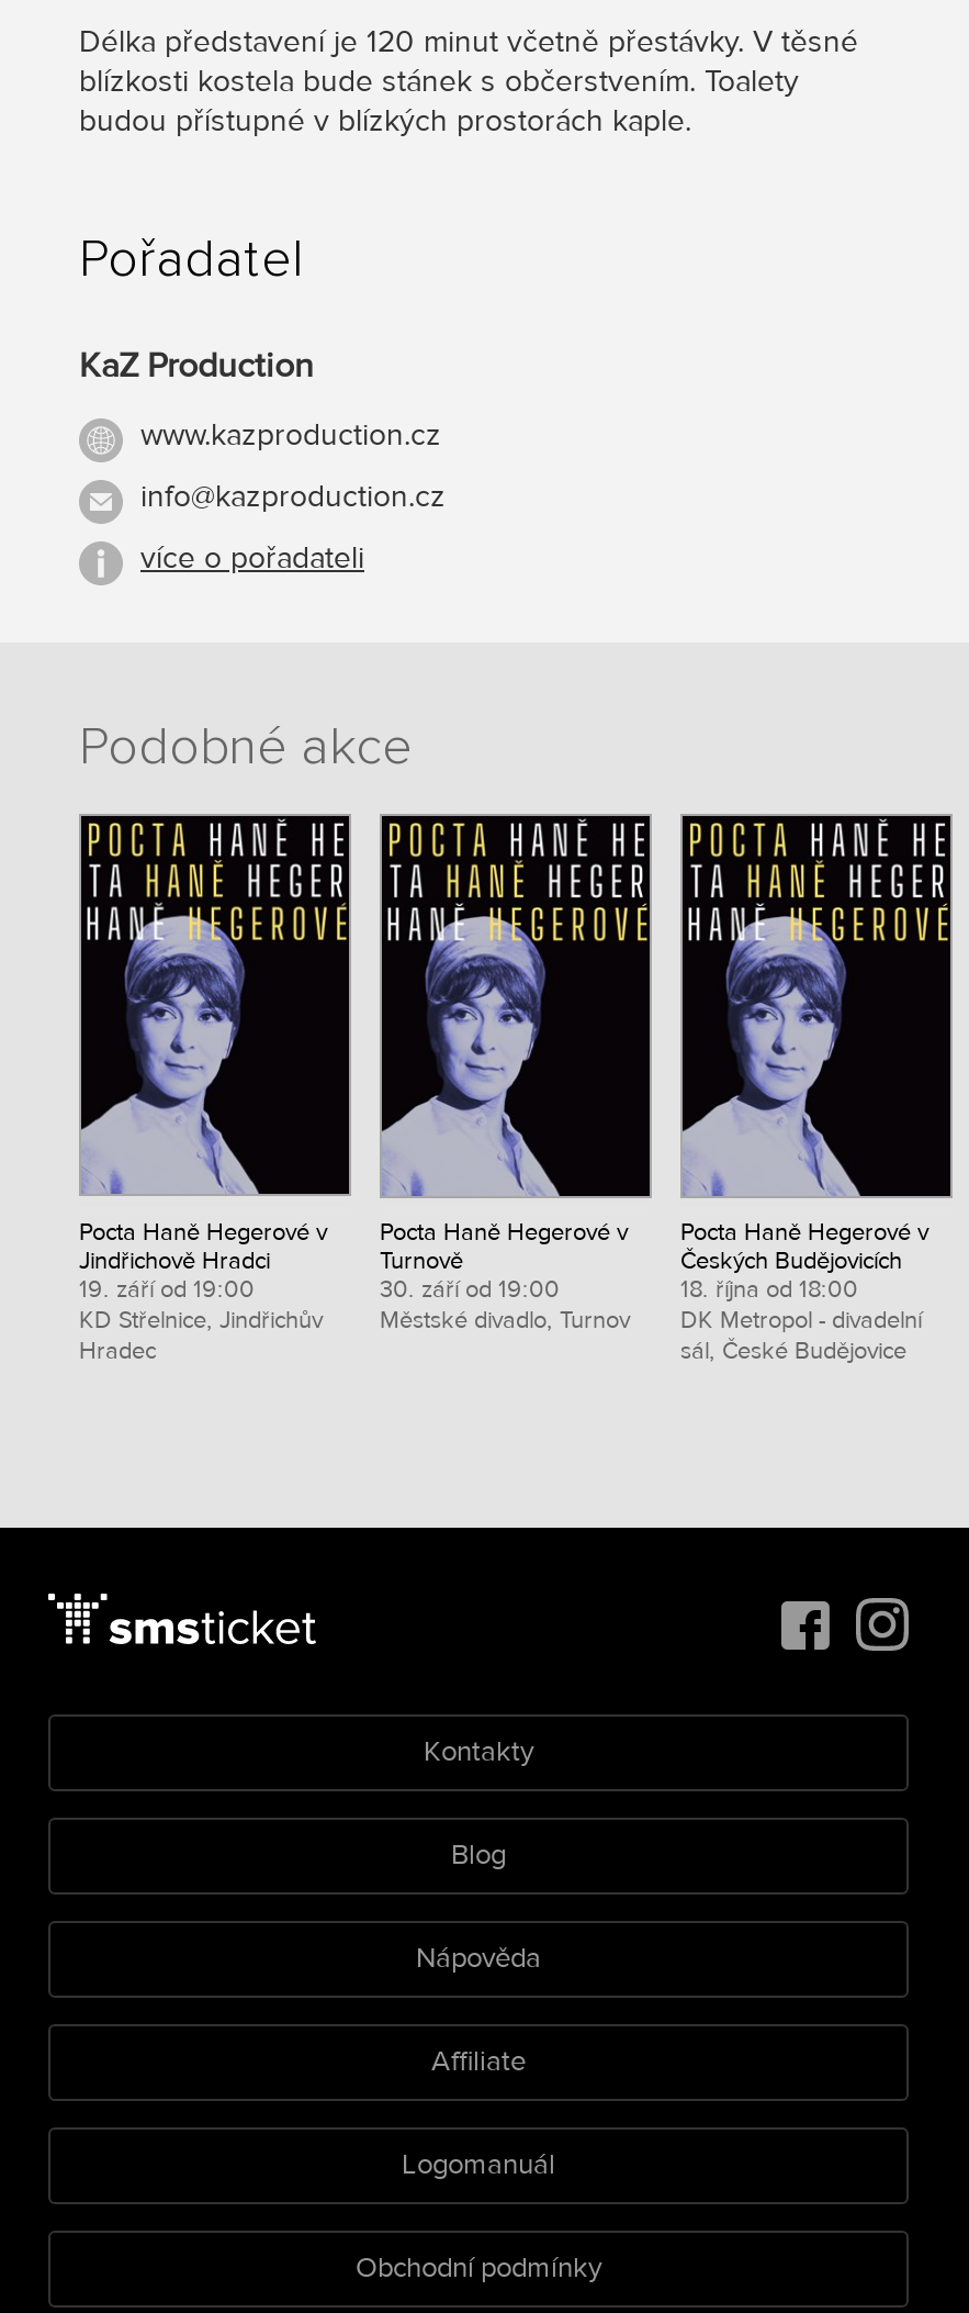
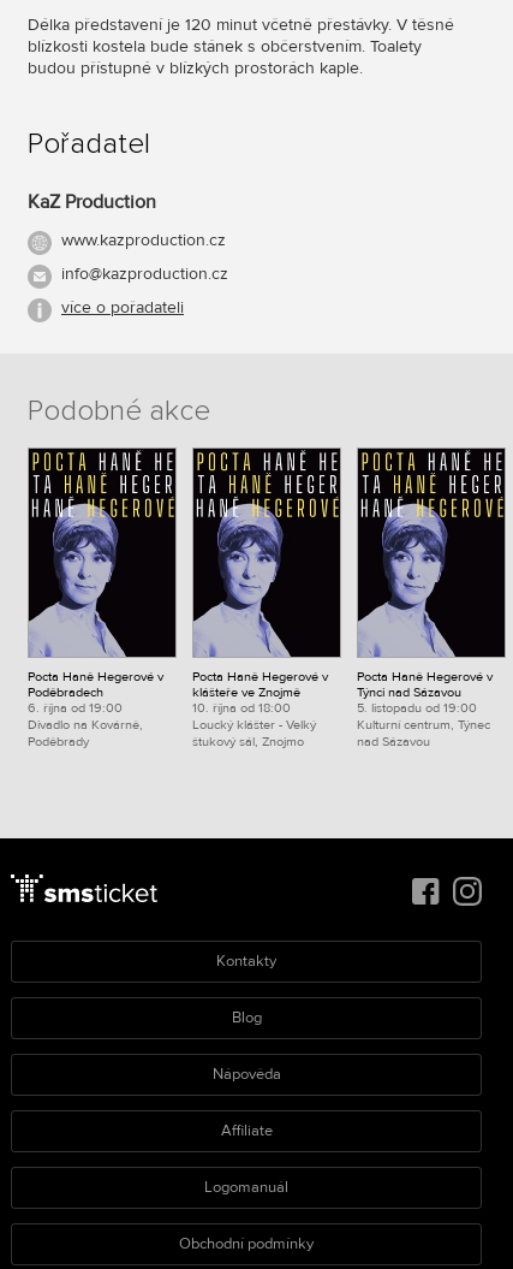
[79,1246,323,1365] Jindřichově Hradci | 19. září od 19:00 | KD Střelnice, Jindřichův | Hradec -> [28,684,143,749] Poděbradech | 6. října od 19:00 | Divadlo na Kovárně, | Poděbrady
[380,1246,630,1334] Turnově | 30. září od 19:00 | Městské divadlo, Turnov -> [192,684,316,749] klášteře ve Znojmě | 10. října od 18:00 | Loucký klášter - Velký | štukový sál, Znojmo
[680,1246,922,1365] Českých Budějovicích | 18. října od 18:00 | DK Metropol - divadelní | sál, České Budějovice -> [357,684,490,749] Týnci nad Sázavou | 5. listopadu od 19:00 | Kulturní centrum, Týnec | nad Sázavou

